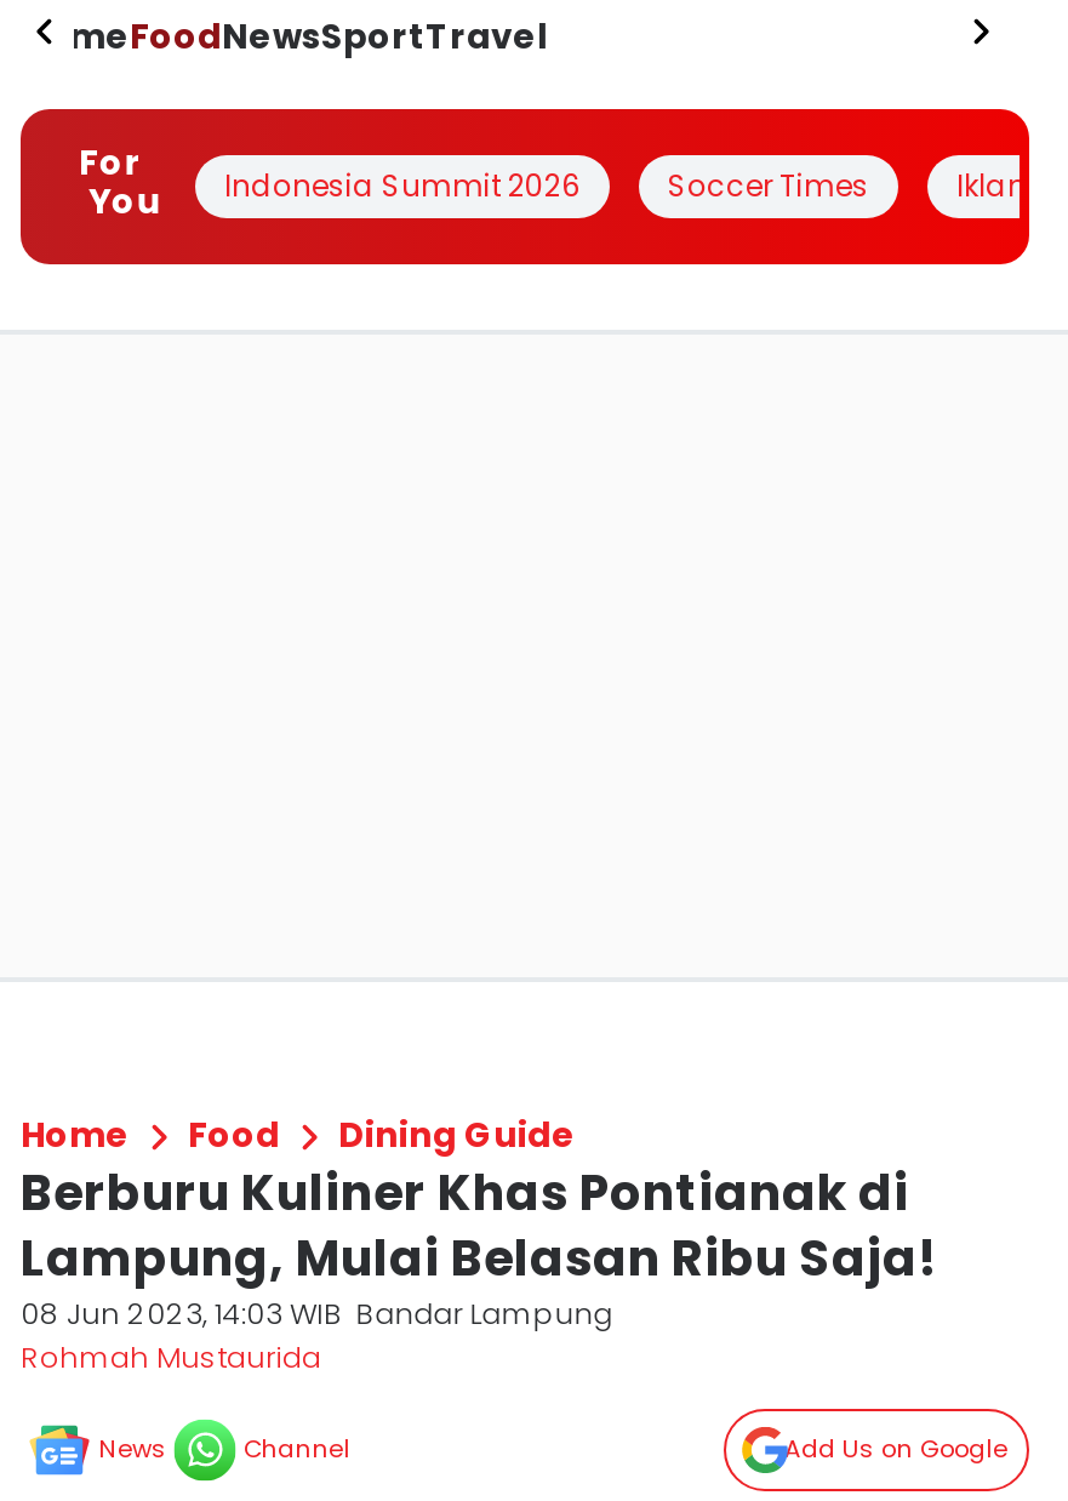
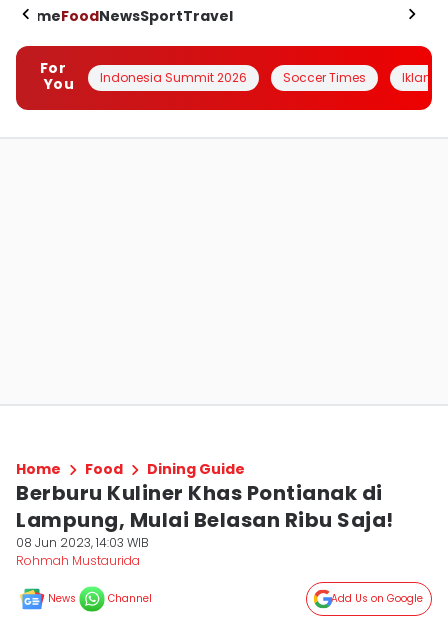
[21,1292,613,1334] 08 Jun 2023, 14:03 WIB Bandar Lampung -> [16,534,149,551] 08 Jun 2023, 14:03 WIB

